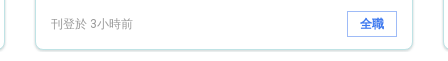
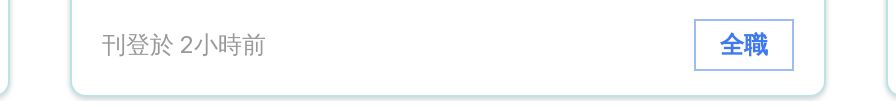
[51,16,133,30] 刊登於 3小時前 -> [102,30,266,58] 刊登於 2小時前

